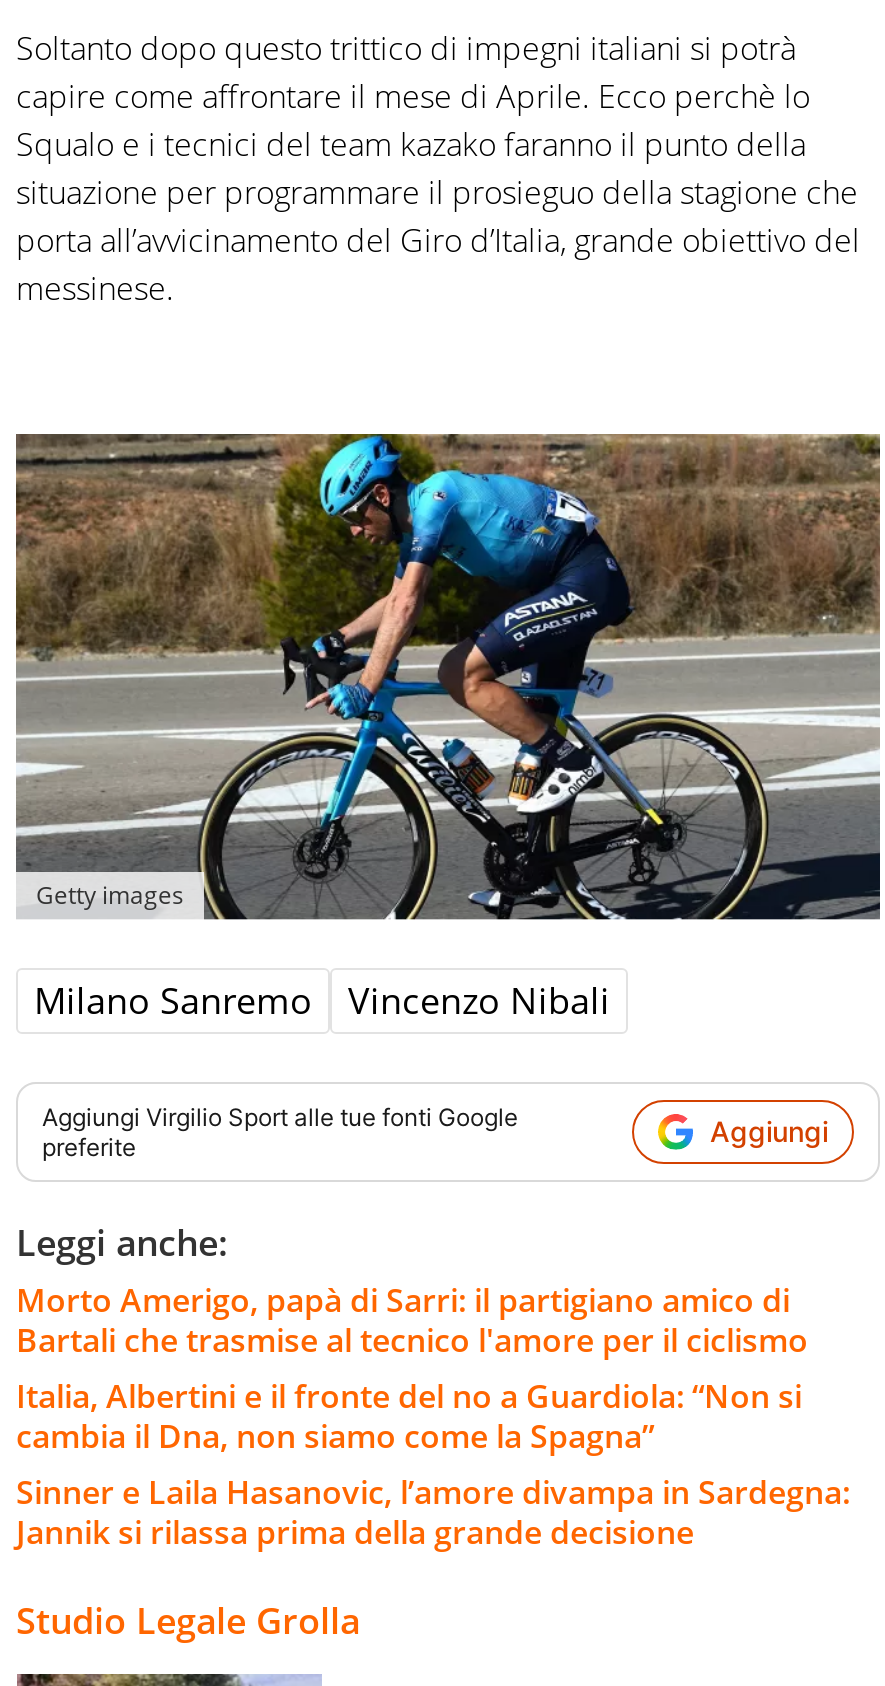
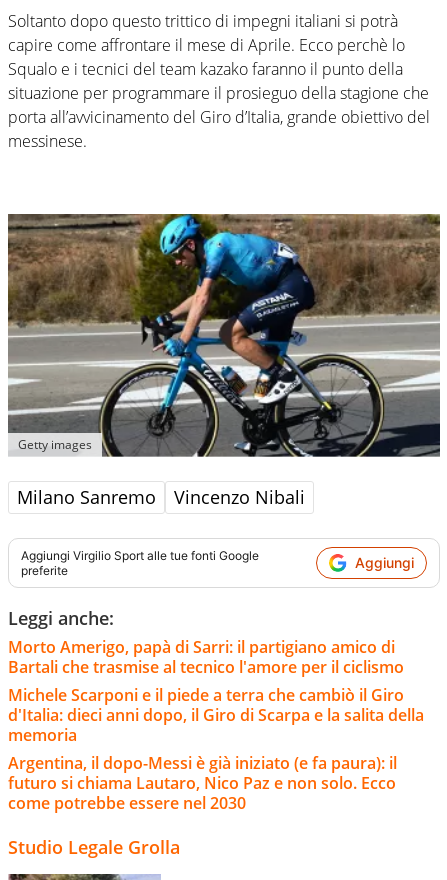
[16,1374,850,1554] Italia, Albertini e il fronte del no a Guardiola: “Non si | cambia il Dna, non siamo come la Spagna” | Sinner e Laila Hasanovic, l’amore divampa in Sardegna: | Jannik si rilassa prima della grande decisione -> [8,684,424,814] Michele Scarponi e il piede a terra che cambiò il Giro | d'Italia: dieci anni dopo, il Giro di Scarpa e la salita della | memoria | Argentina, il dopo-Messi è già iniziato (e fa paura): il | futuro si chiama Lautaro, Nico Paz e non solo. Ecco | come potrebbe essere nel 2030

